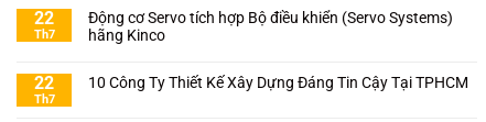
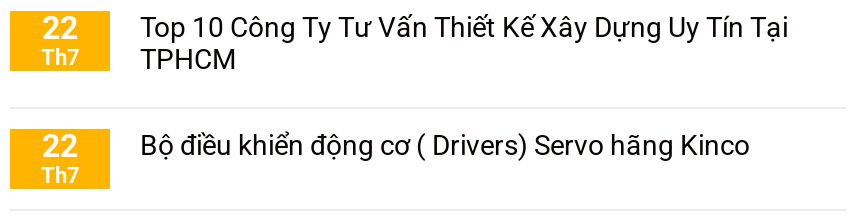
[88,9,453,44] Động cơ Servo tích hợp Bộ điều khiển (Servo Systems) | hãng Kinco -> [140,11,788,75] Top 10 Công Ty Tư Vấn Thiết Kế Xây Dựng Uy Tín Tại | TPHCM
[88,73,468,91] 10 Công Ty Thiết Kế Xây Dựng Đáng Tin Cậy Tại TPHCM -> [140,129,750,161] Bộ điều khiển động cơ ( Drivers) Servo hãng Kinco

